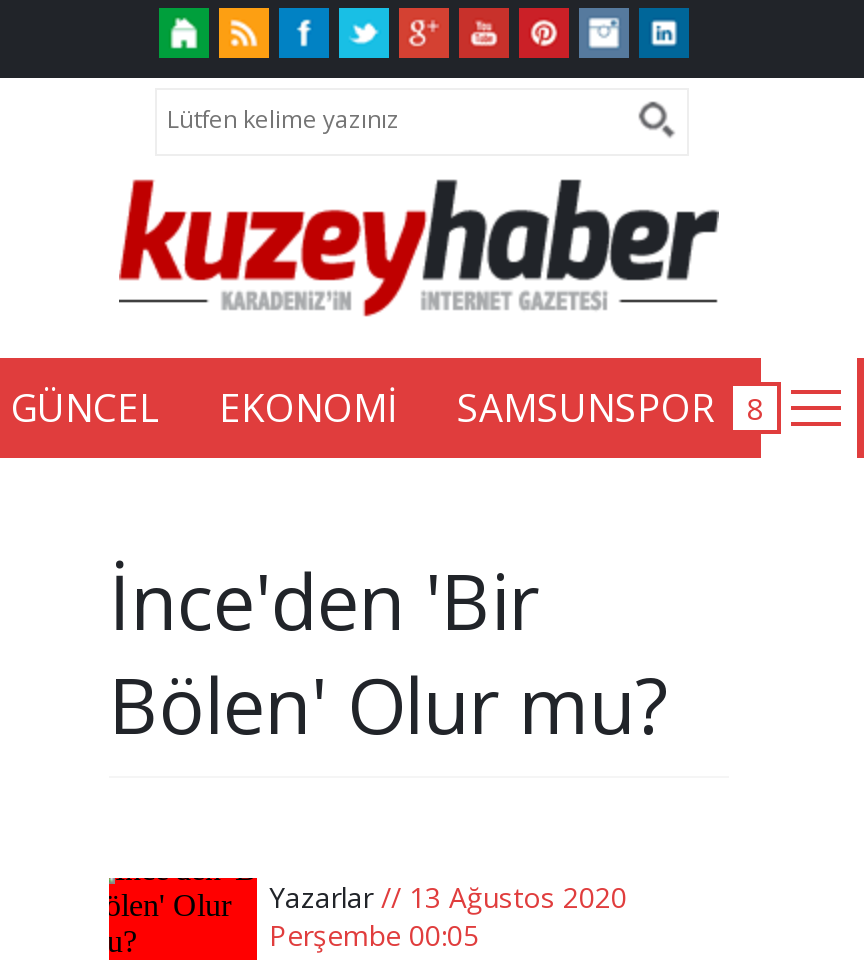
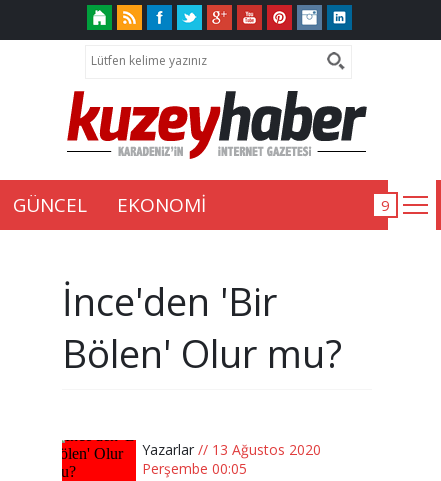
[457,382,715,434] SAMSUNSPOR -> none

